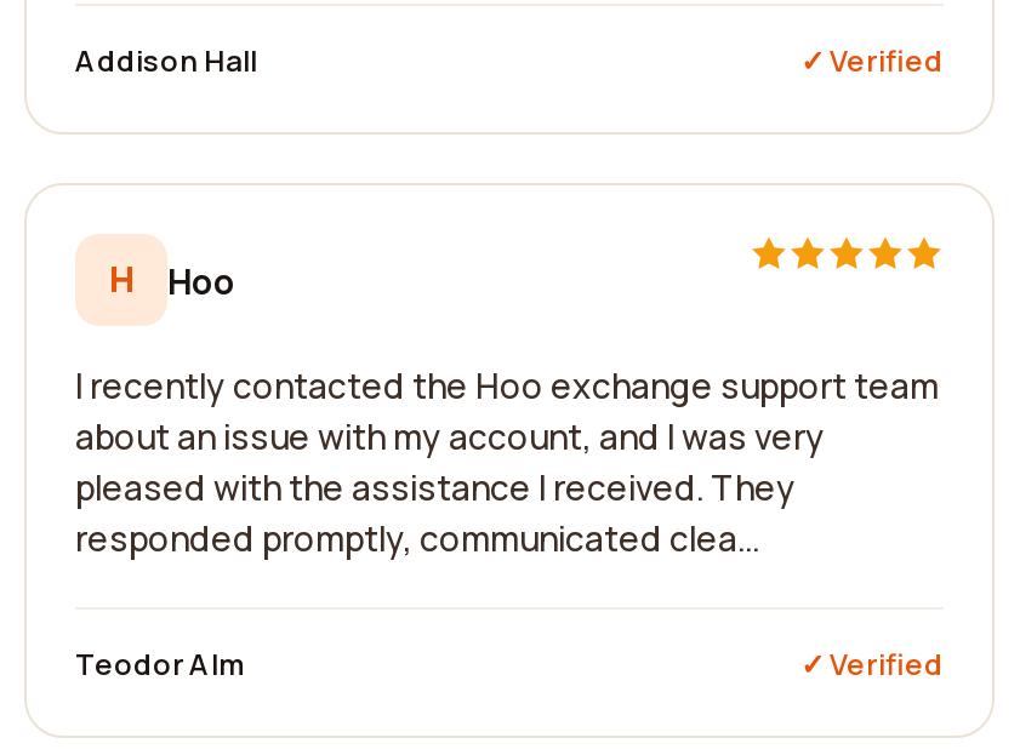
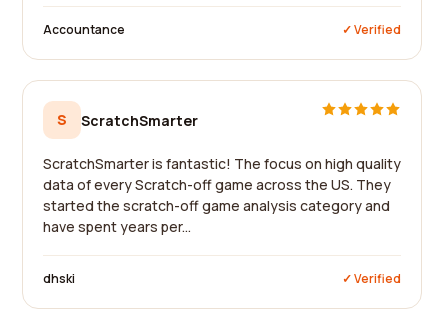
[75,40,257,81] Addison Hall -> [43,21,125,38] Accountance
[109,256,235,303] H | Hoo -> [57,110,198,129] S | ScratchSmarter
[75,362,939,561] I recently contacted the Hoo exchange support team | about an issue with my account, and I was very | pleased with the assistance I received. They | responded promptly, communicated clea... -> [43,154,401,236] ScratchSmarter is fantastic! The focus on high quality | data of every Scratch-off game across the US. They | started the scratch-off game analysis category and | have spent years per...
[75,644,245,685] Teodor Alm -> [43,270,75,287] dhski

